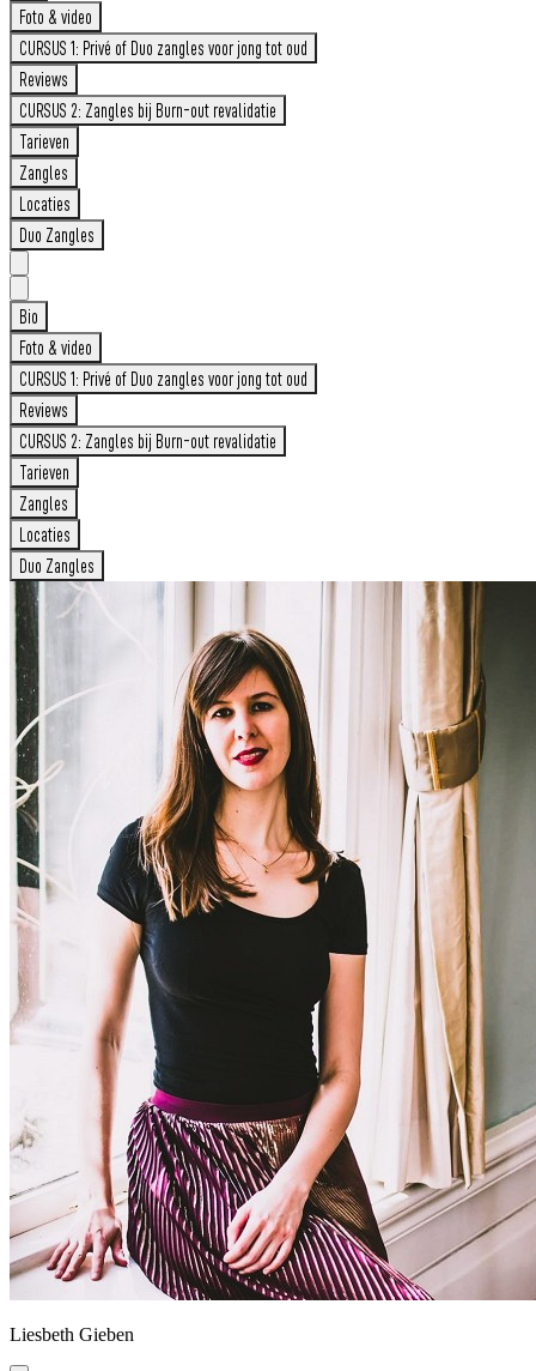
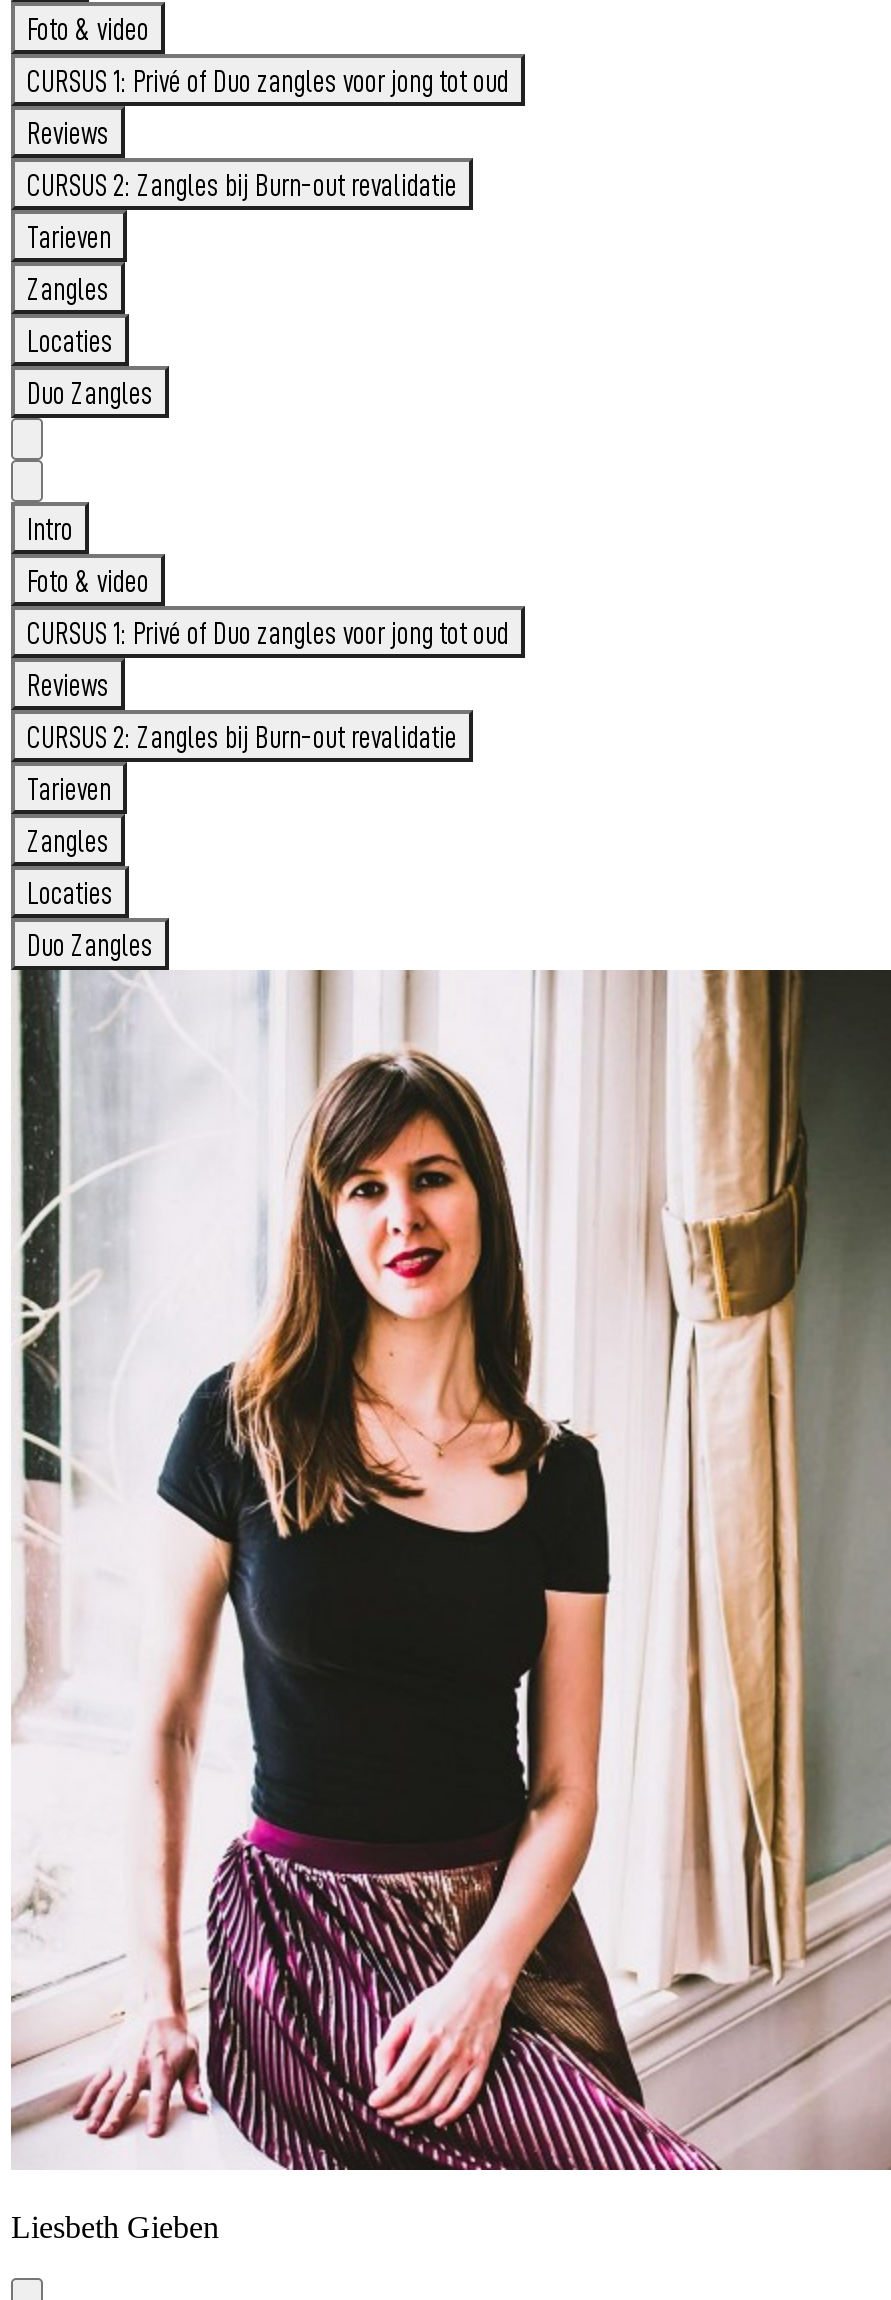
[19,304,38,328] Bio -> [27,508,73,548] Intro

